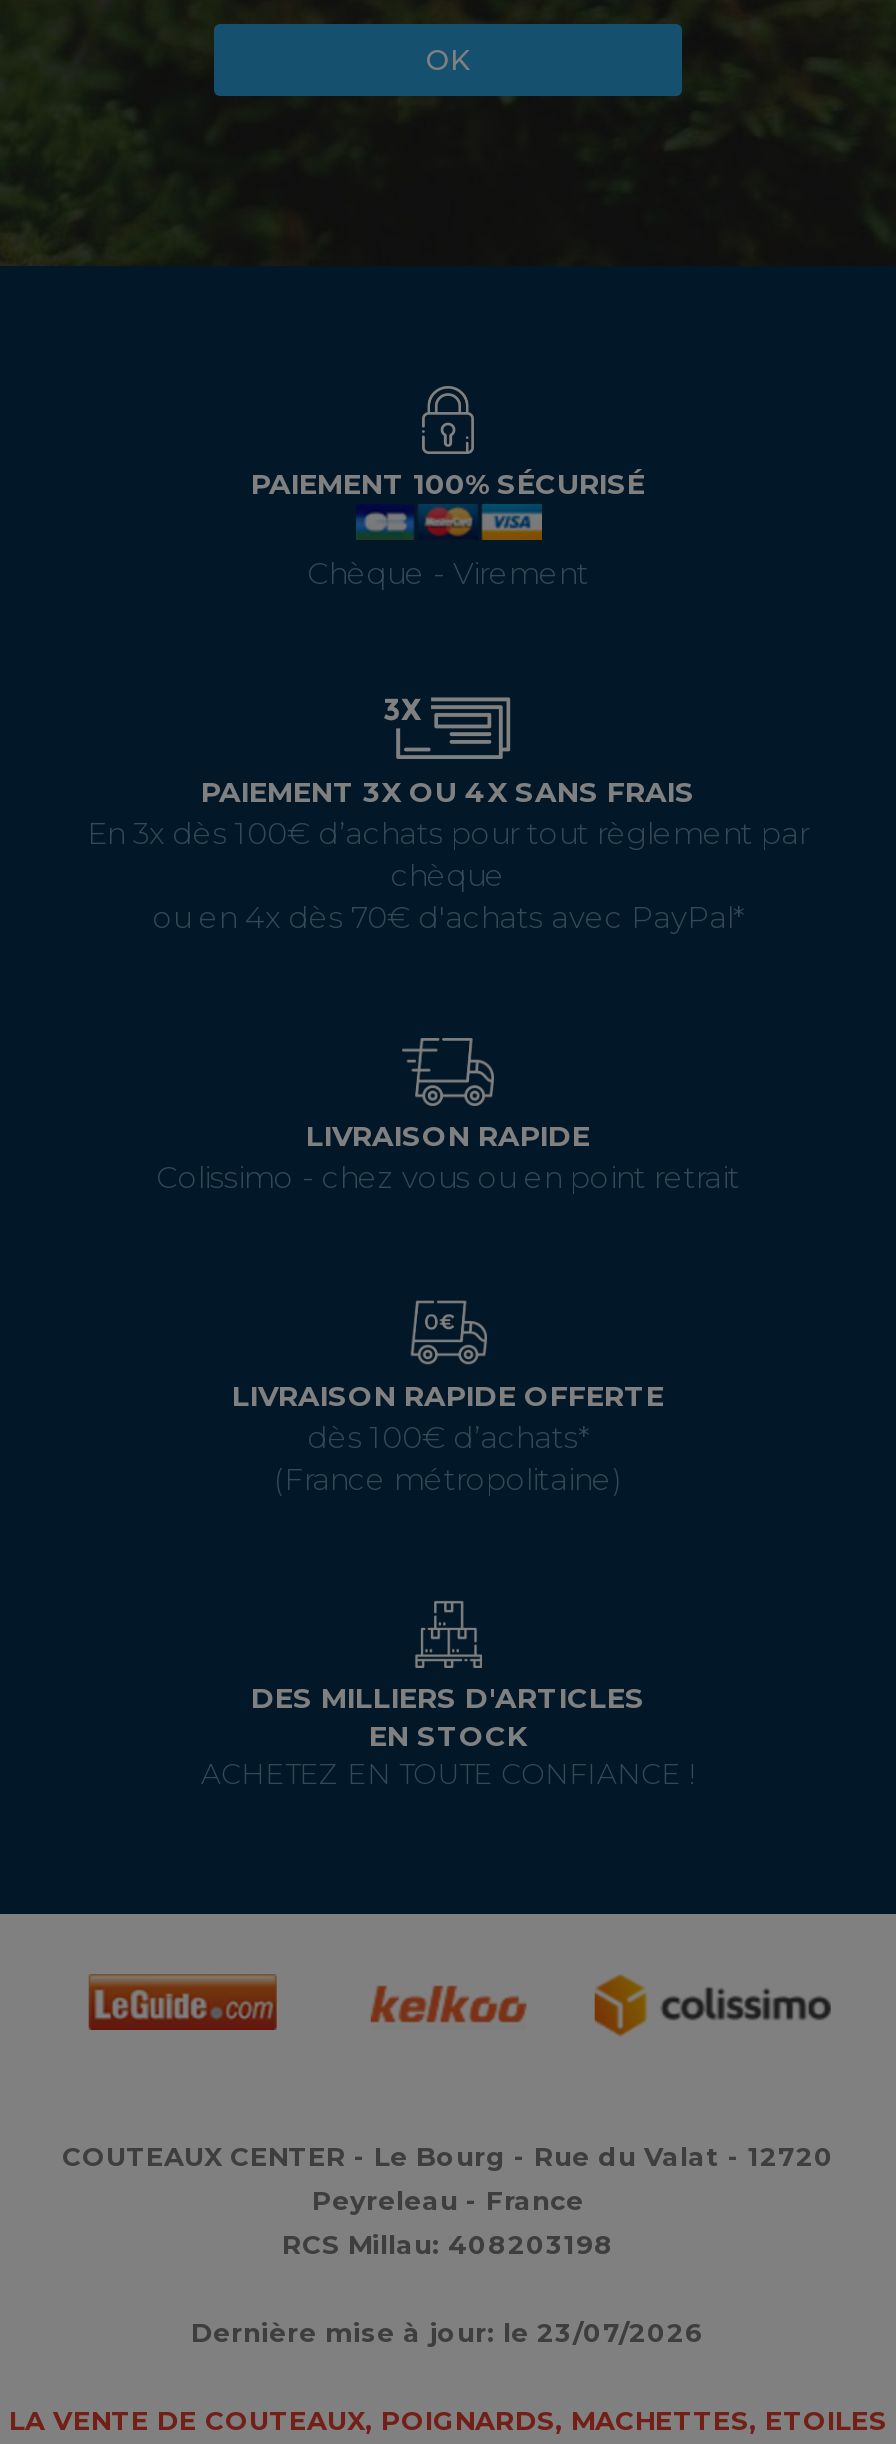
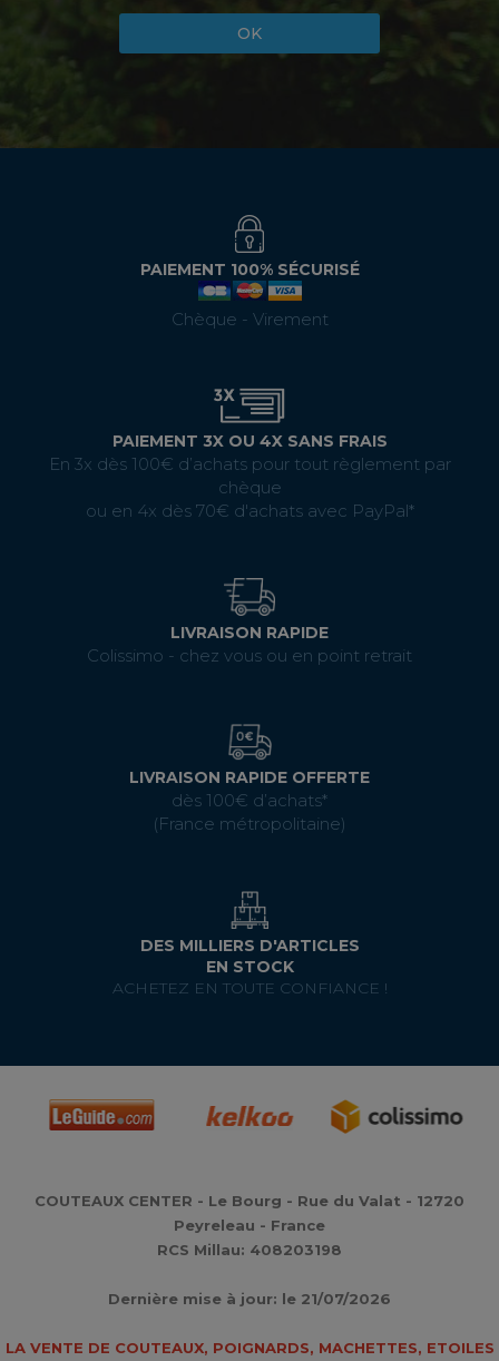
[191,2316,705,2348] Dernière mise à jour: le 23/07/2026 -> [108,1290,391,1308] Dernière mise à jour: le 21/07/2026

